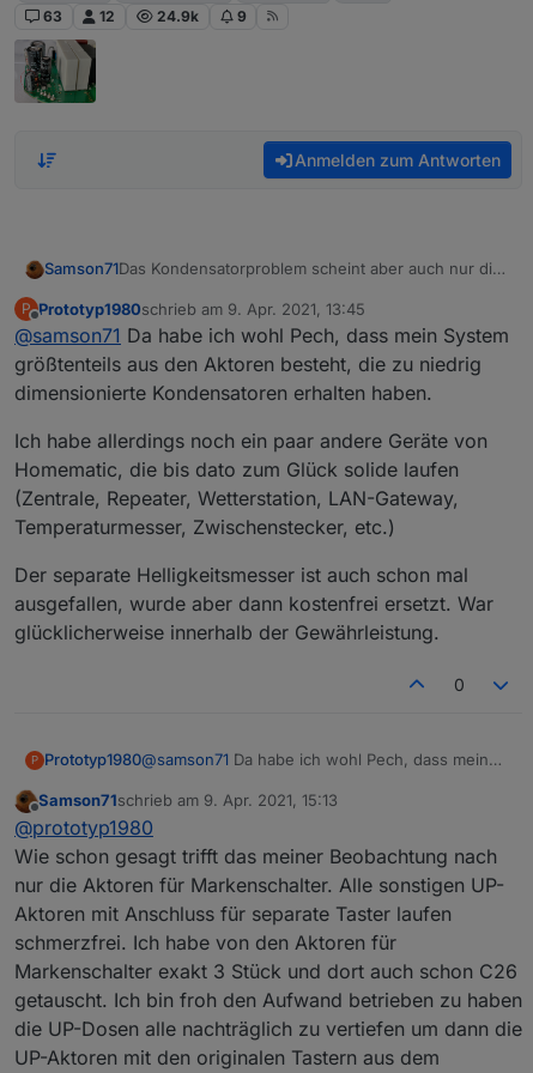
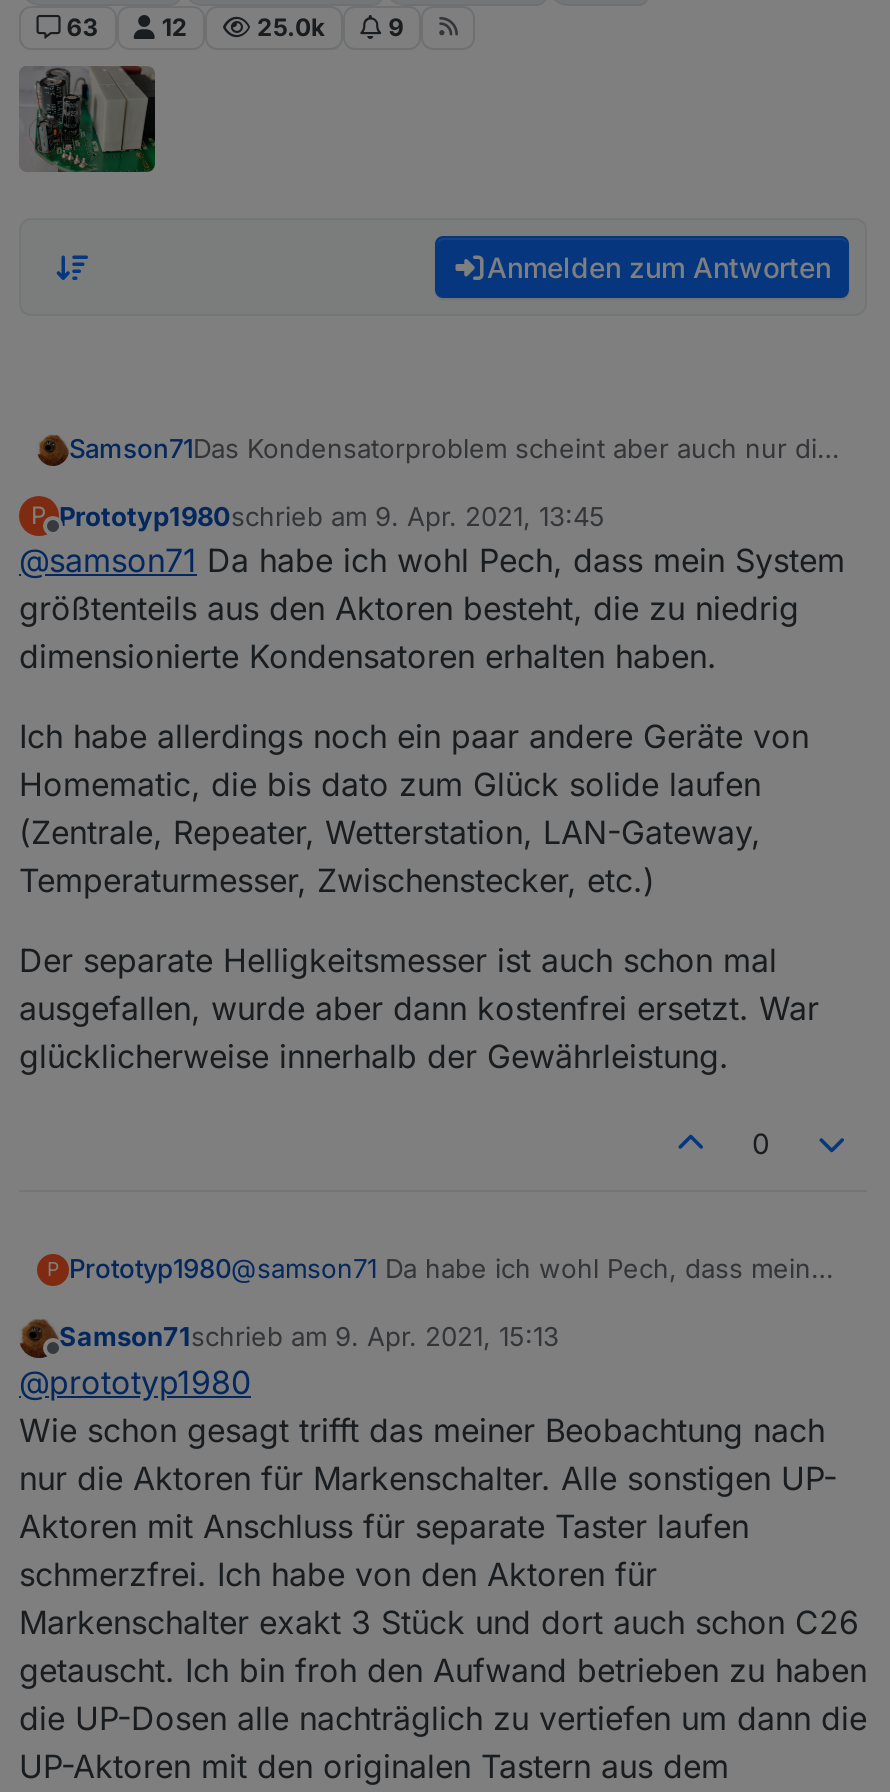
[157,7,199,25] 24.9k -> [257,12,325,42] 25.0k

